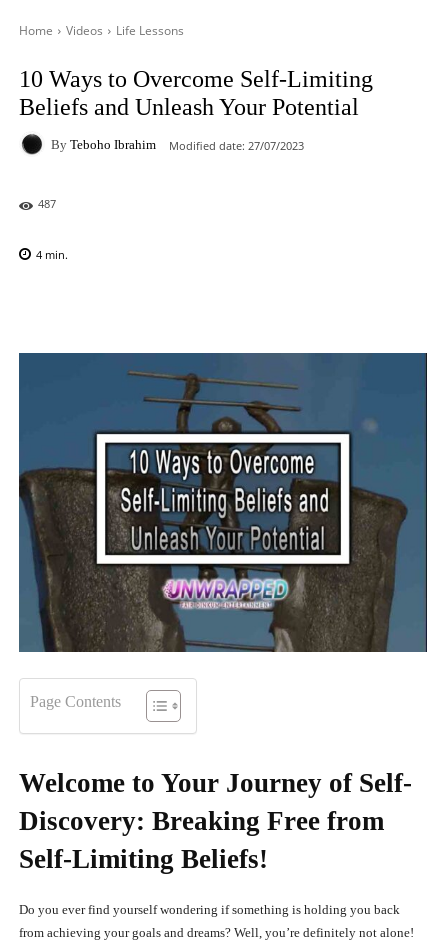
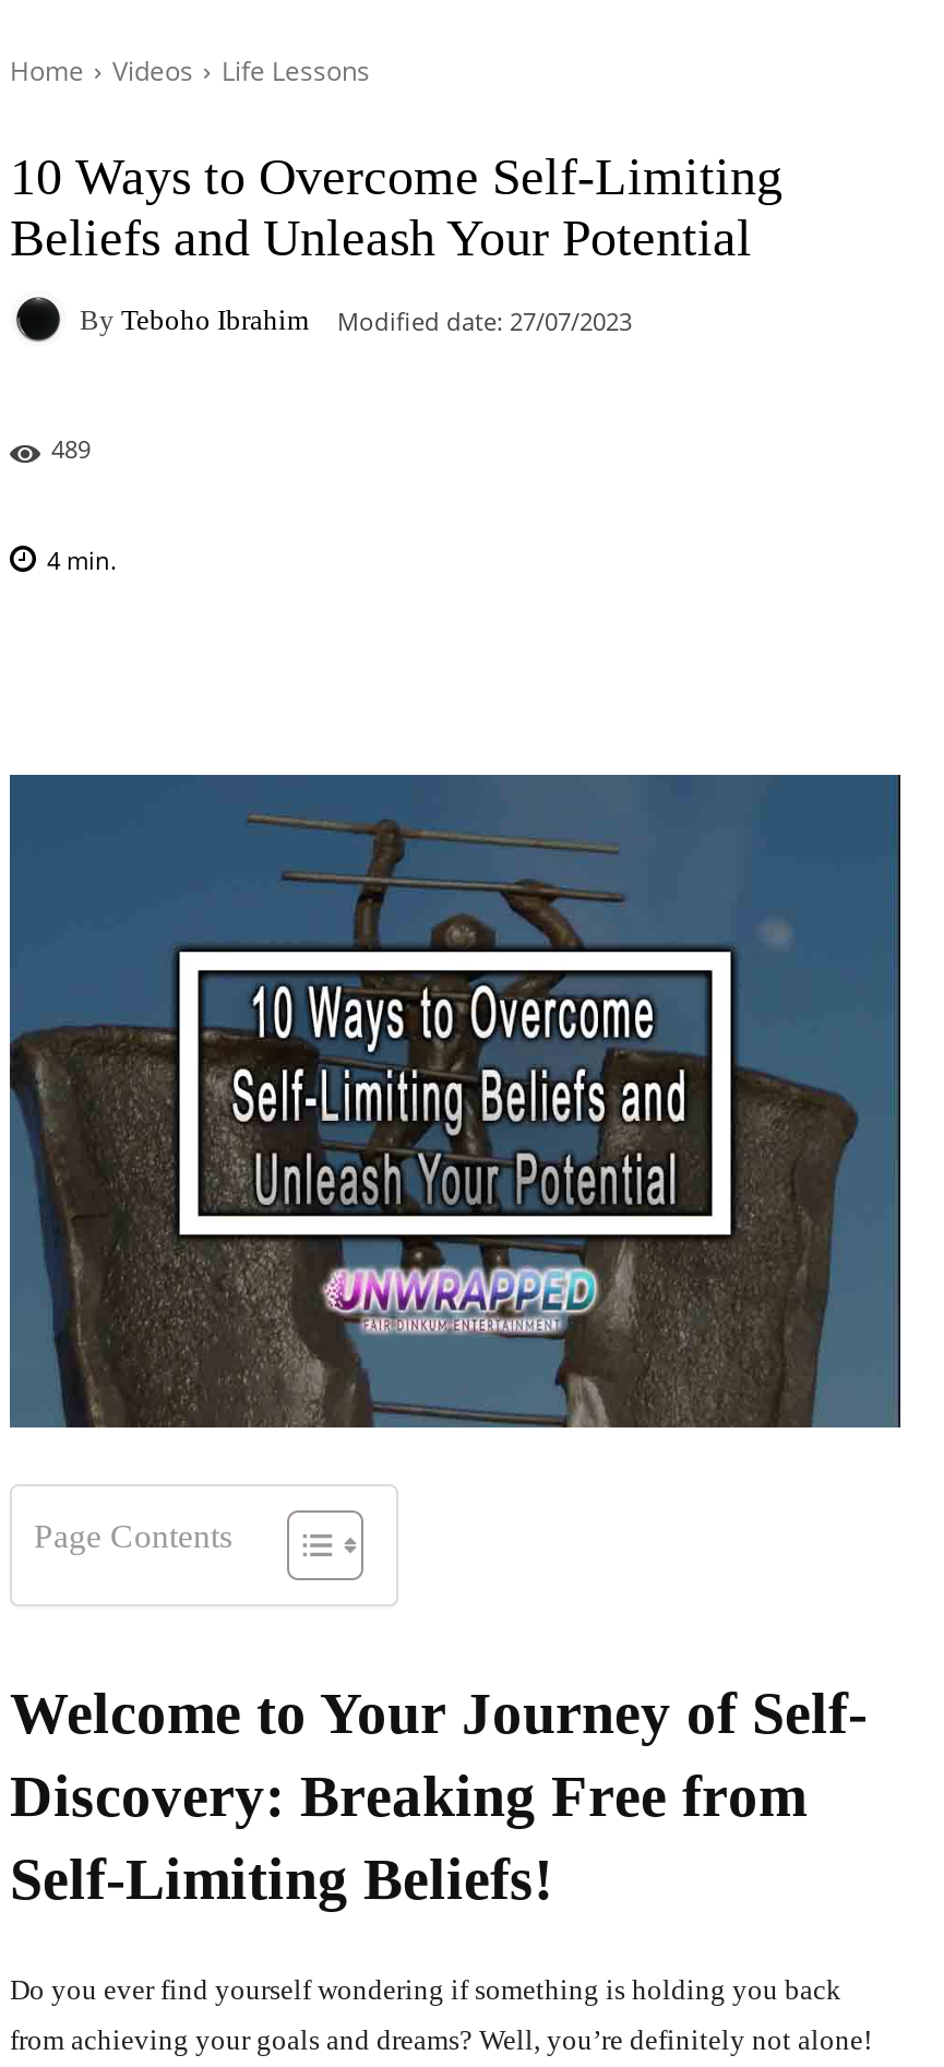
[38,196,56,211] 487 -> [51,432,91,465] 489

